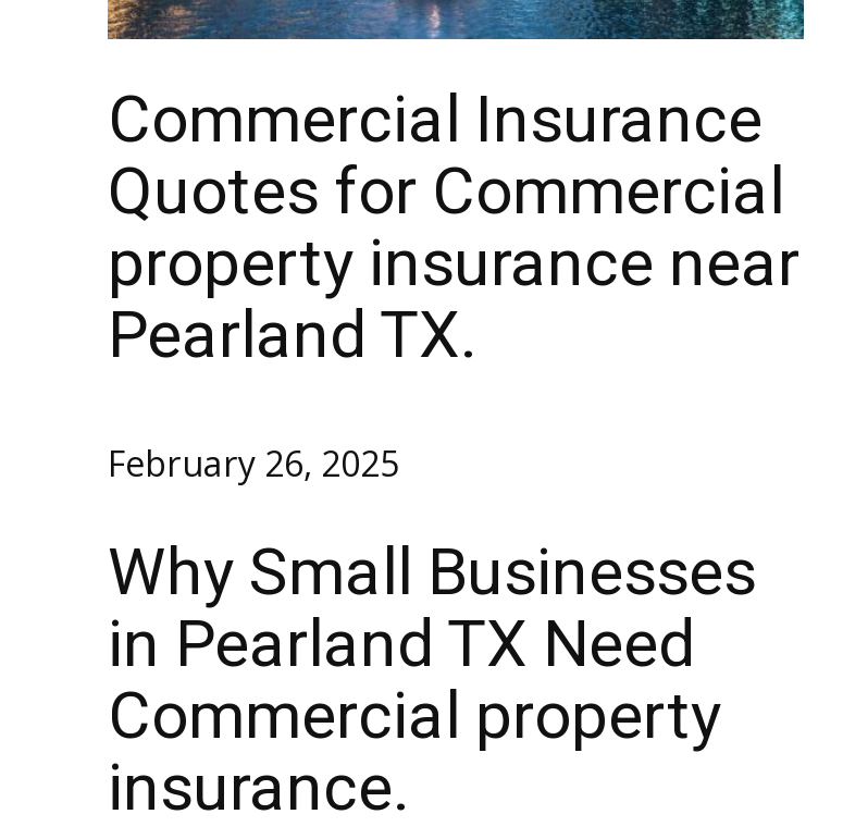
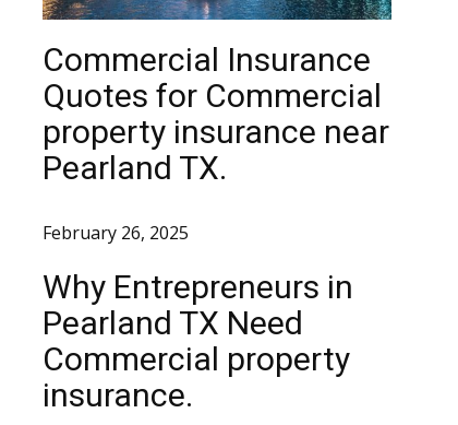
[108,533,756,681] Why Small Businesses | in Pearland TX Need -> [43,268,353,342] Why Entrepreneurs in | Pearland TX Need

